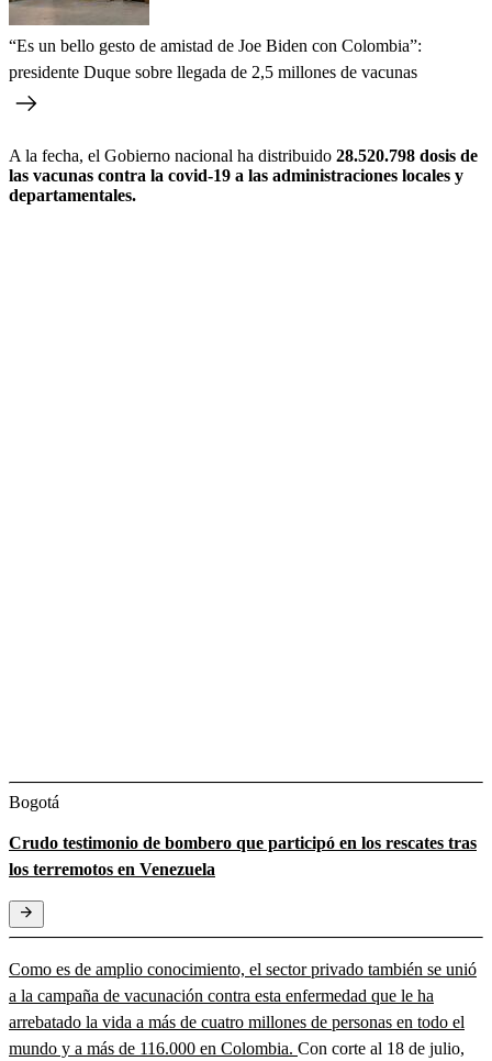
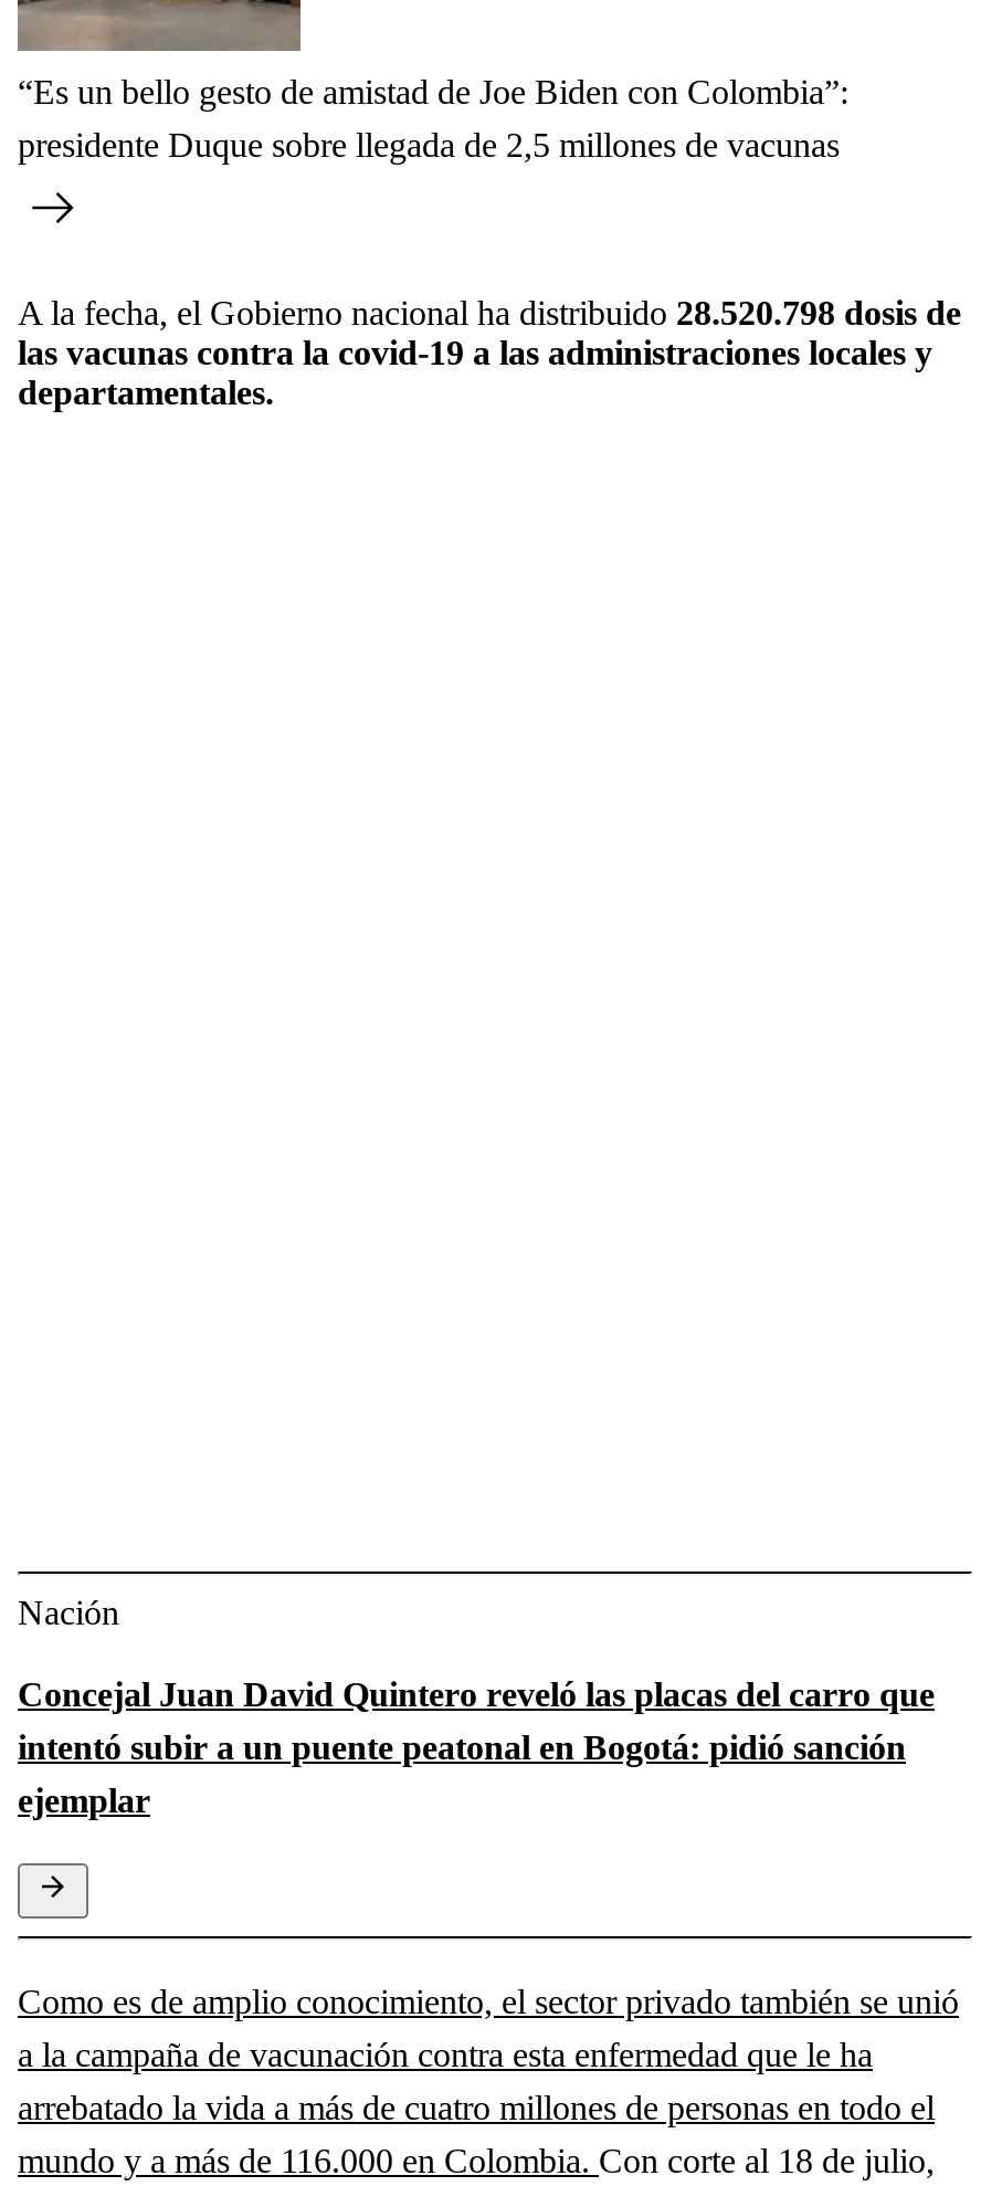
[9,792,59,811] Bogotá -> [18,1593,119,1630] Nación
[9,833,477,878] Crudo testimonio de bombero que participó en los rescates tras | los terremotos en Venezuela -> [18,1675,935,1818] Concejal Juan David Quintero reveló las placas del carro que | intentó subir a un puente peatonal en Bogotá: pidió sanción | ejemplar

